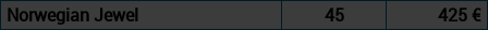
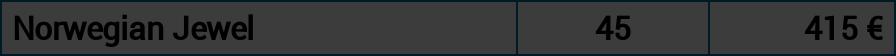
[438,3,481,27] 425 € -> [804,6,884,50] 415 €

